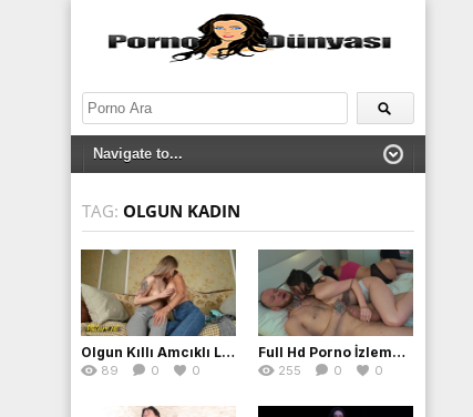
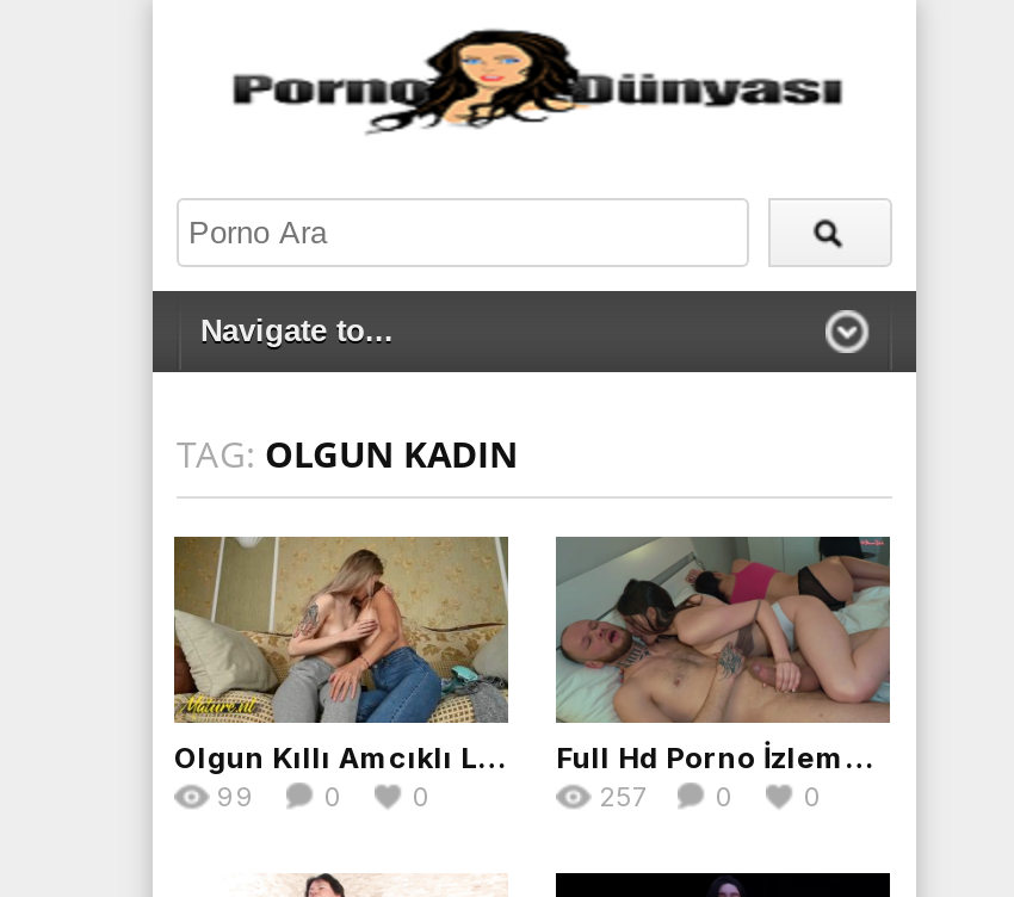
[101,363,119,378] 89 -> [217,780,255,814] 99
[278,363,301,378] 255 -> [599,780,647,814] 257

